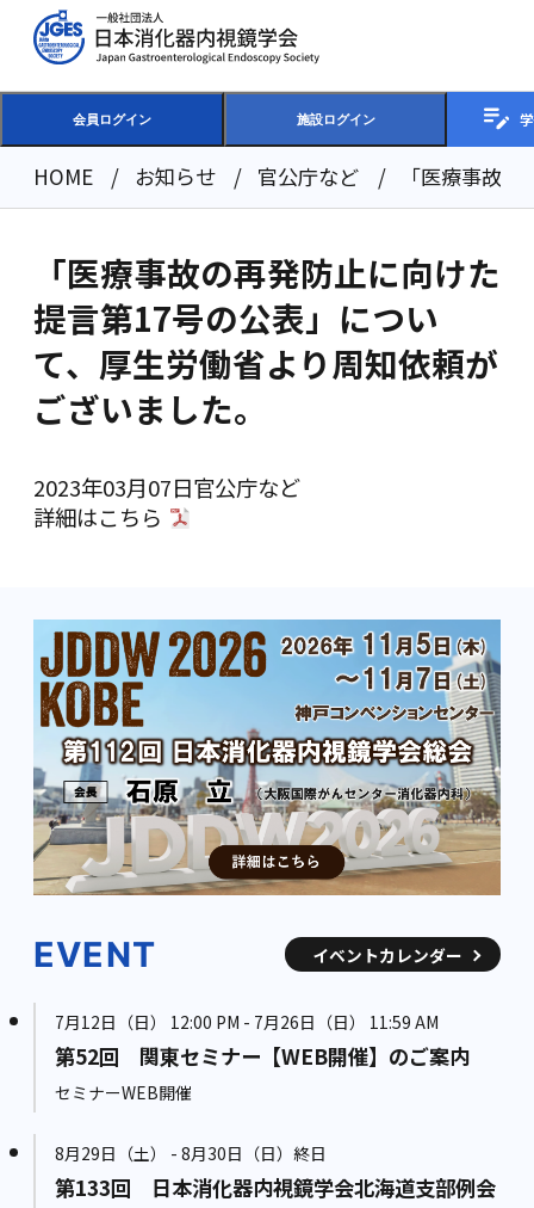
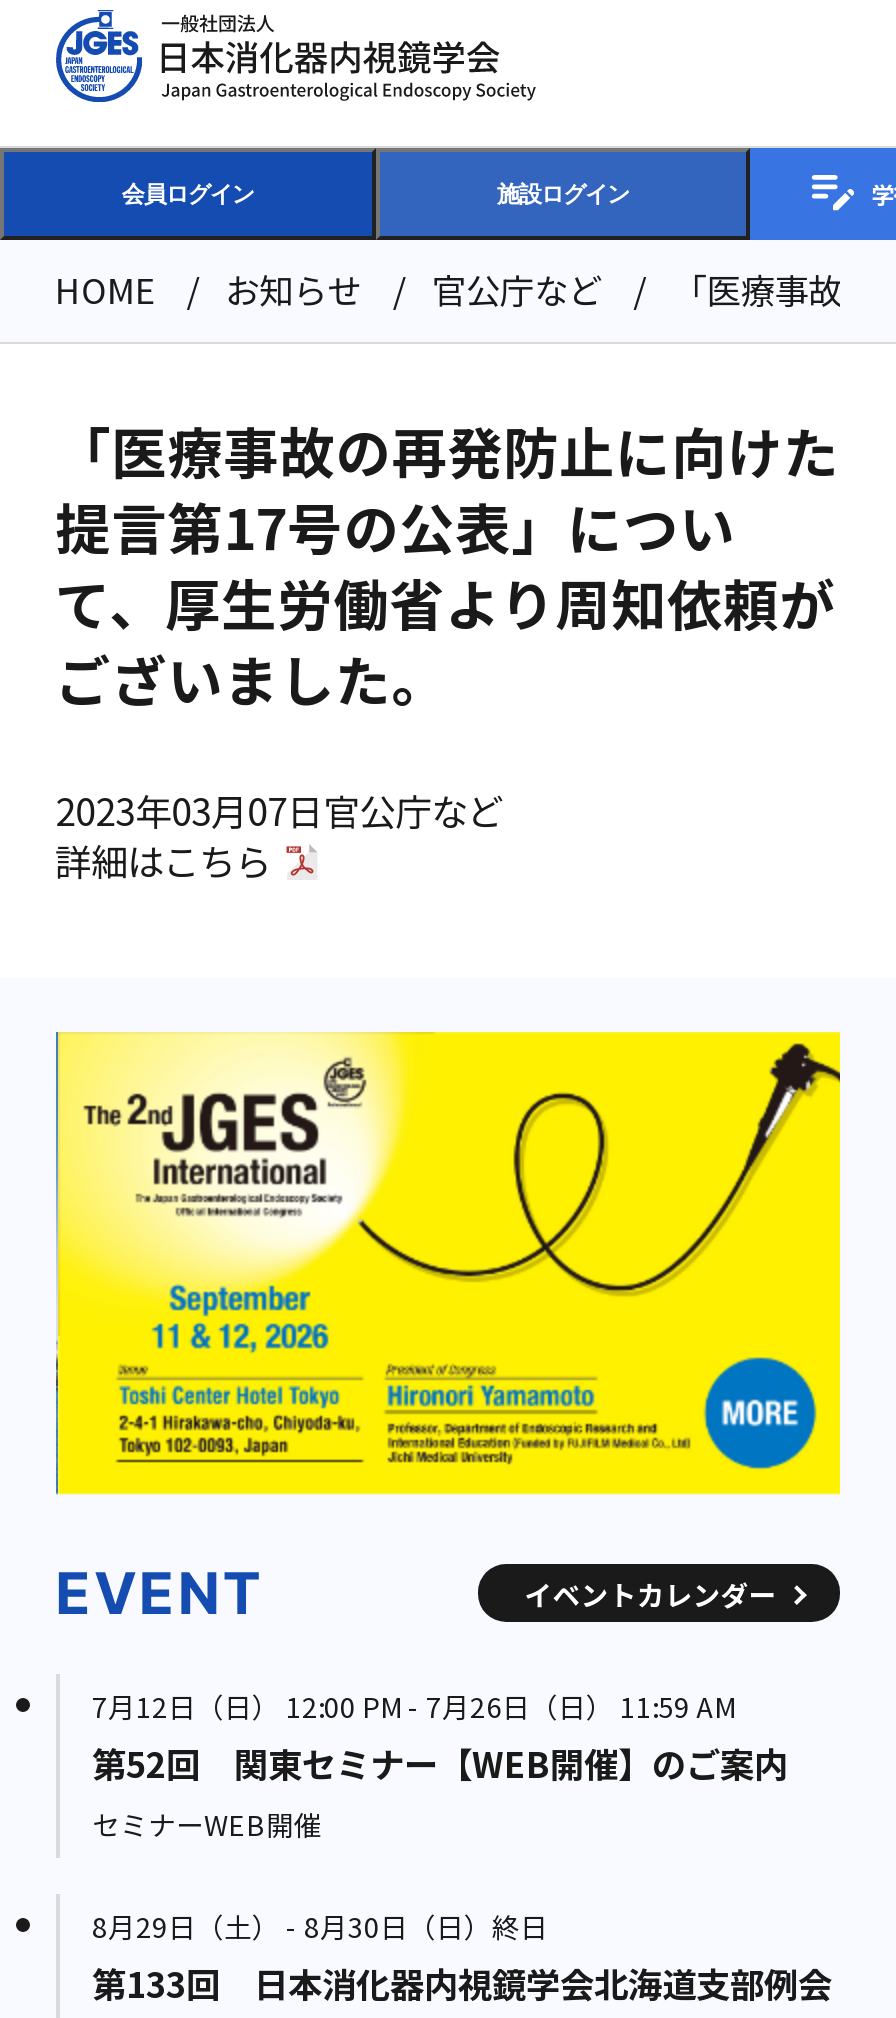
[32,618,502,896] [image] -> [56,1030,842,1496] [image]

